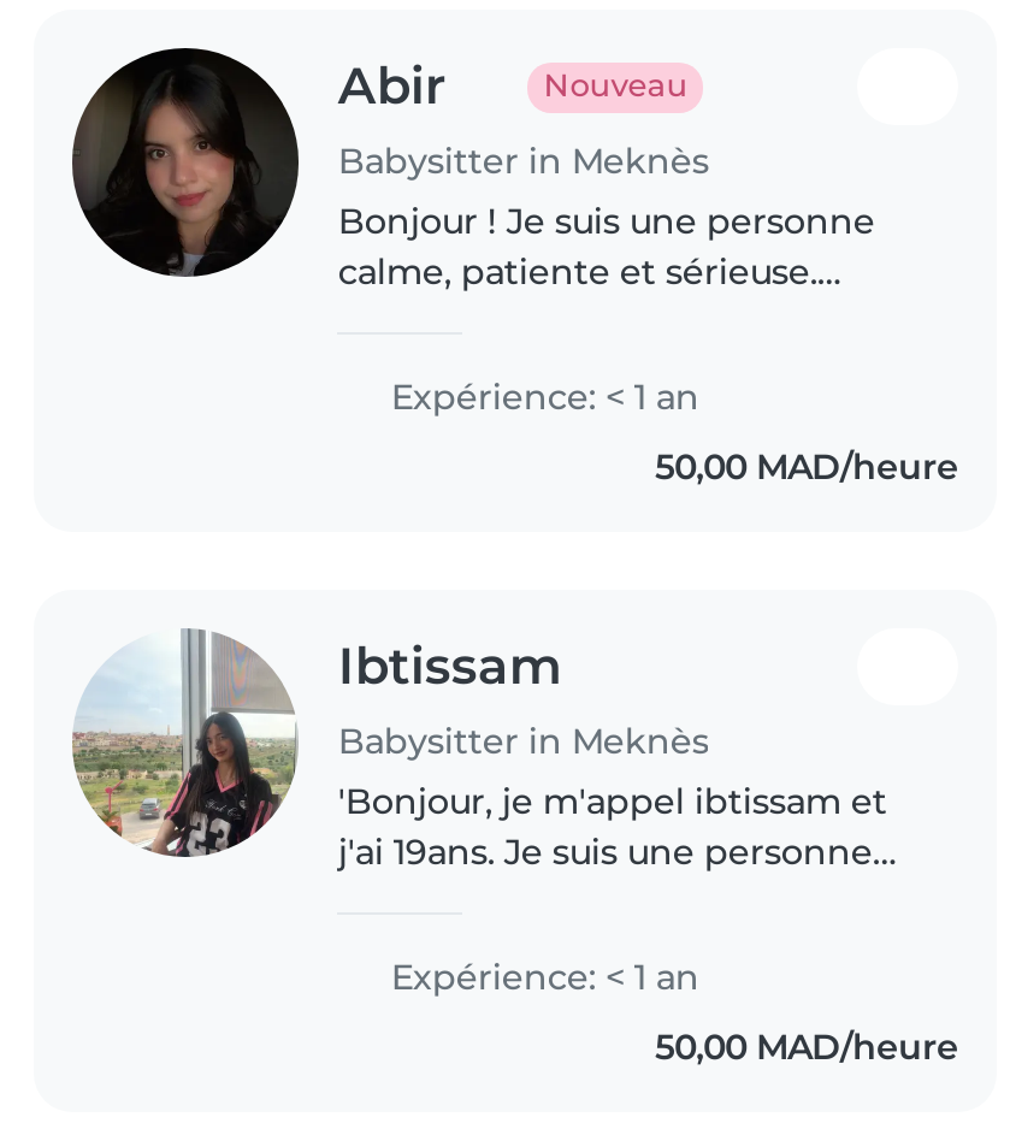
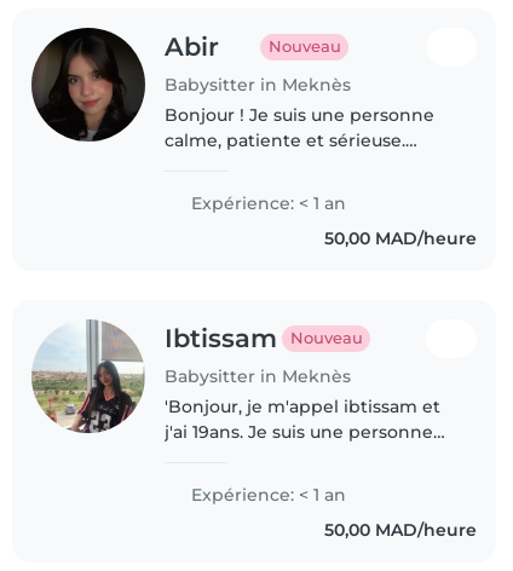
none -> [290,329,363,347] Nouveau

